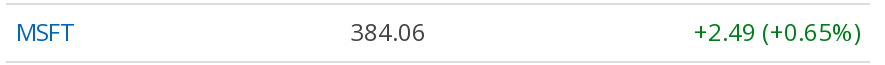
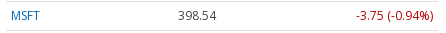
[350,14,426,48] 384.06 -> [178,7,216,24] 398.54
[694,14,860,48] +2.49 (+0.65%) -> [356,7,433,24] -3.75 (-0.94%)

